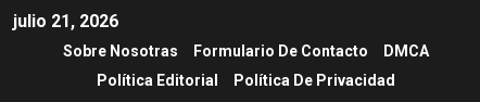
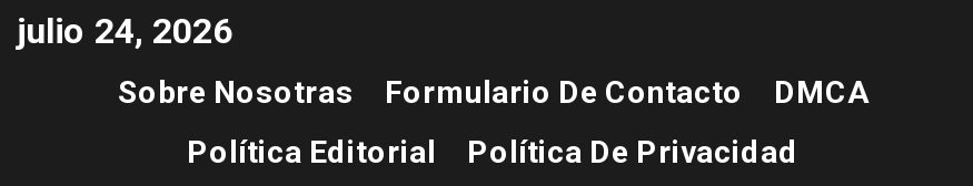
[13,11,118,32] julio 21, 2026 -> [17,11,232,53] julio 24, 2026

